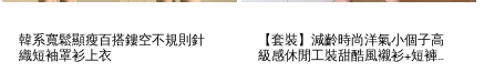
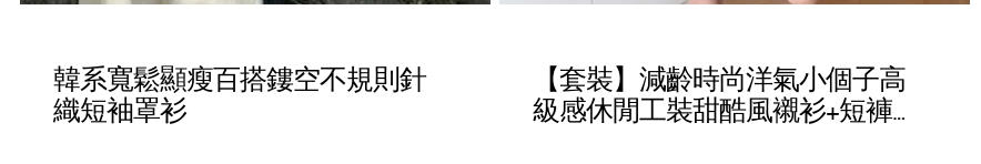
[19,48,112,63] 織短袖罩衫上衣 -> [53,96,186,127] 織短袖罩衫

